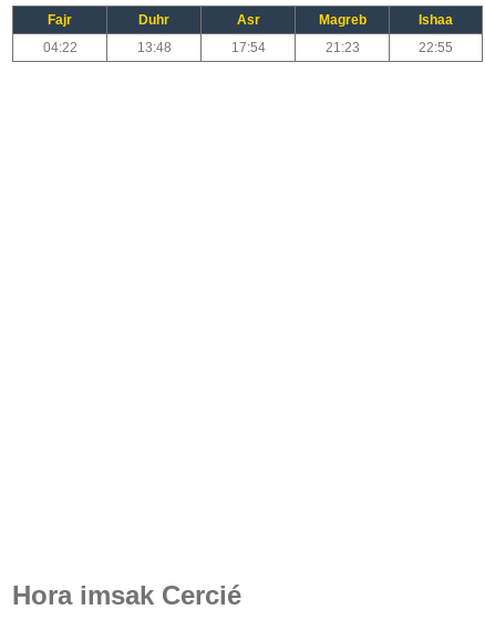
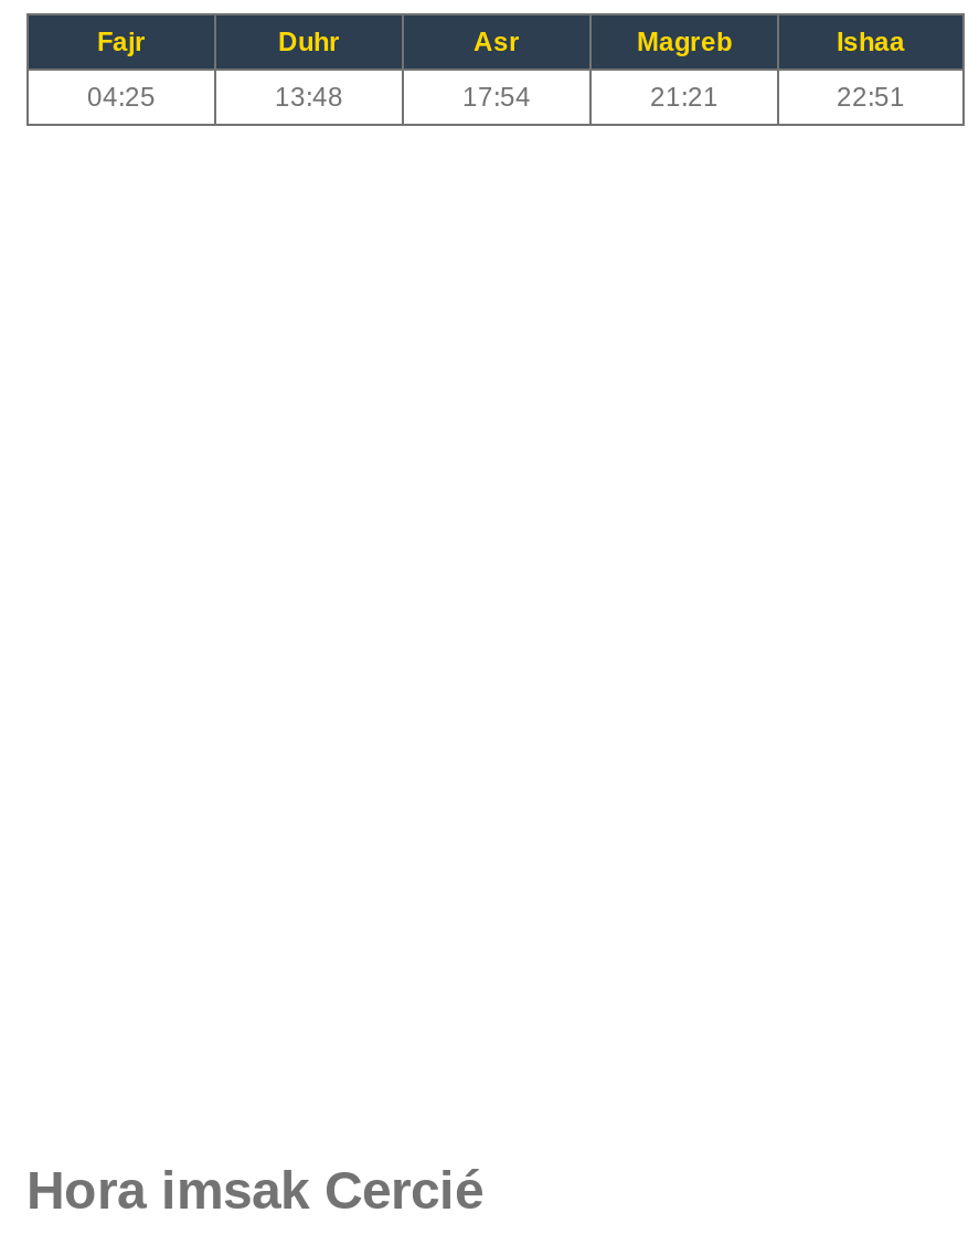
[43,40,77,56] 04:22 -> [87,82,156,113] 04:25
[325,40,359,56] 21:23 -> [650,82,719,113] 21:21
[419,40,453,56] 22:55 -> [837,82,905,113] 22:51

